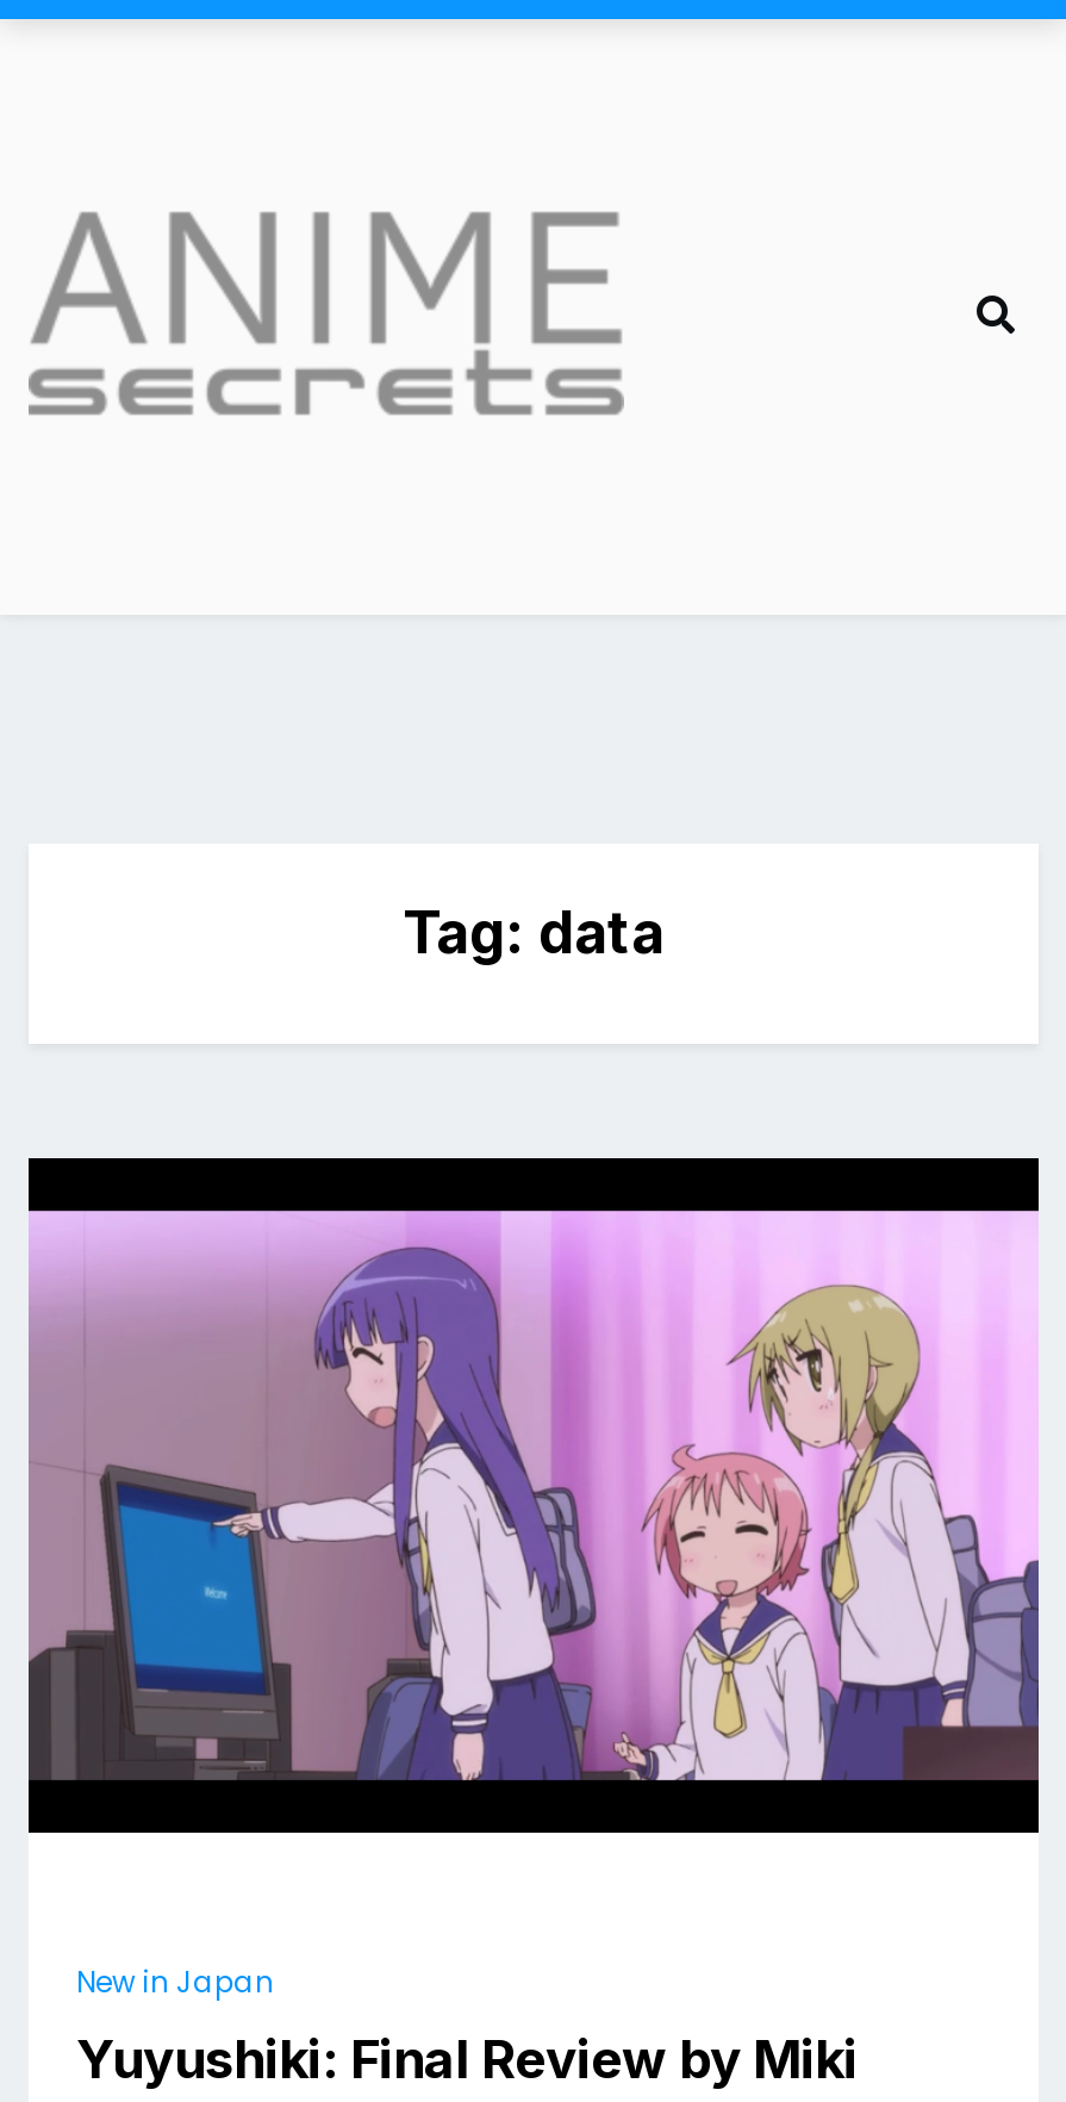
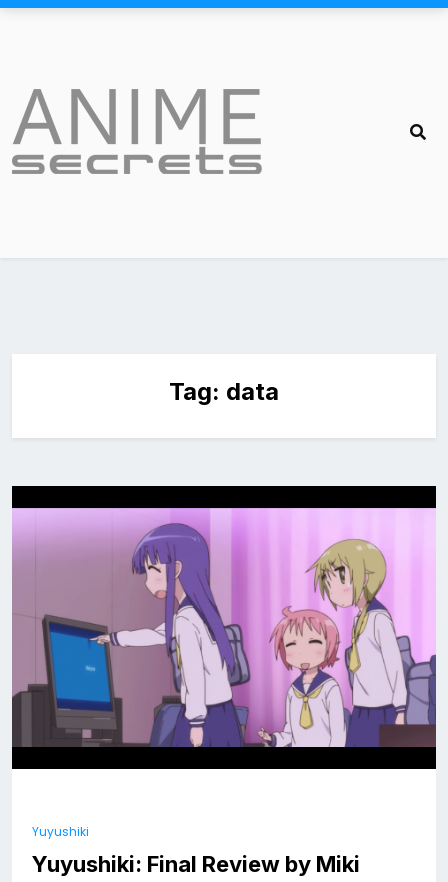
[76,1961,274,2001] New in Japan -> [32,823,89,840] Yuyushiki

